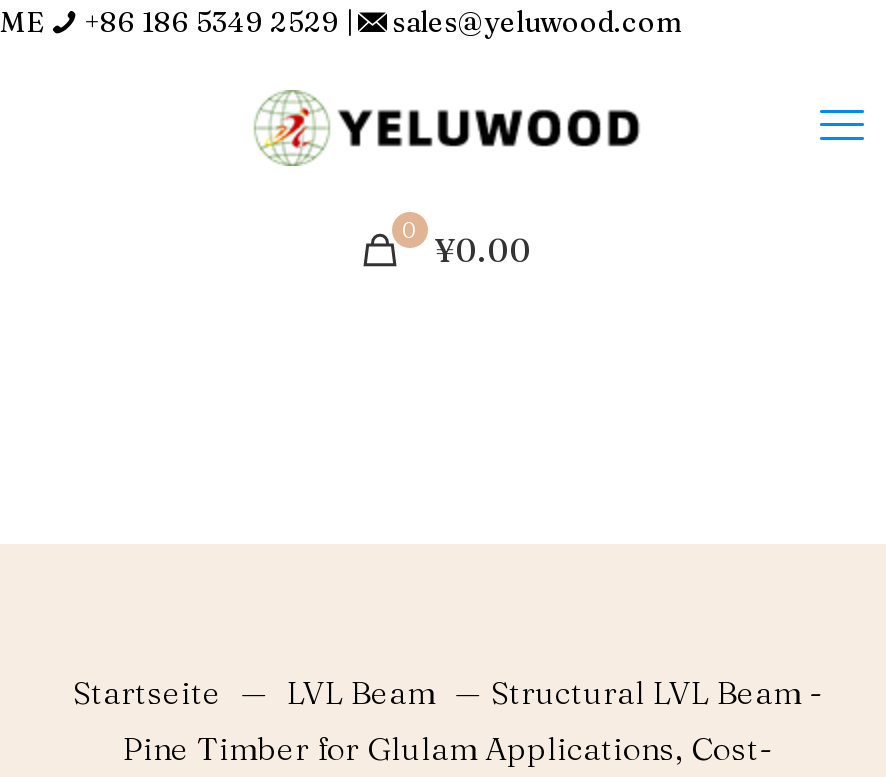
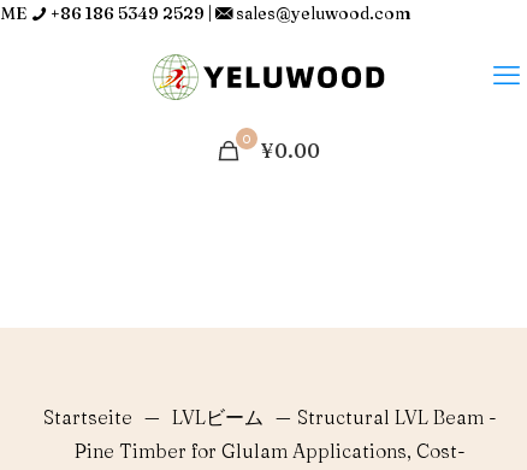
[73,672,823,712] Startseite — LVL Beam — Structural LVL Beam - -> [43,405,496,429] Startseite — LVLビーム — Structural LVL Beam -

